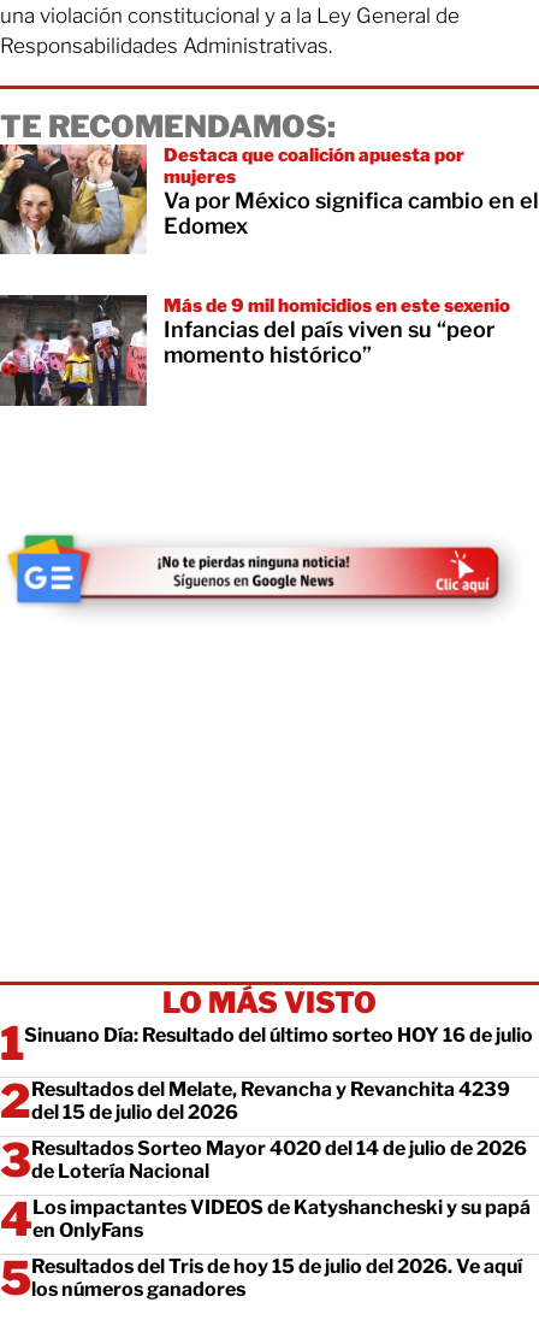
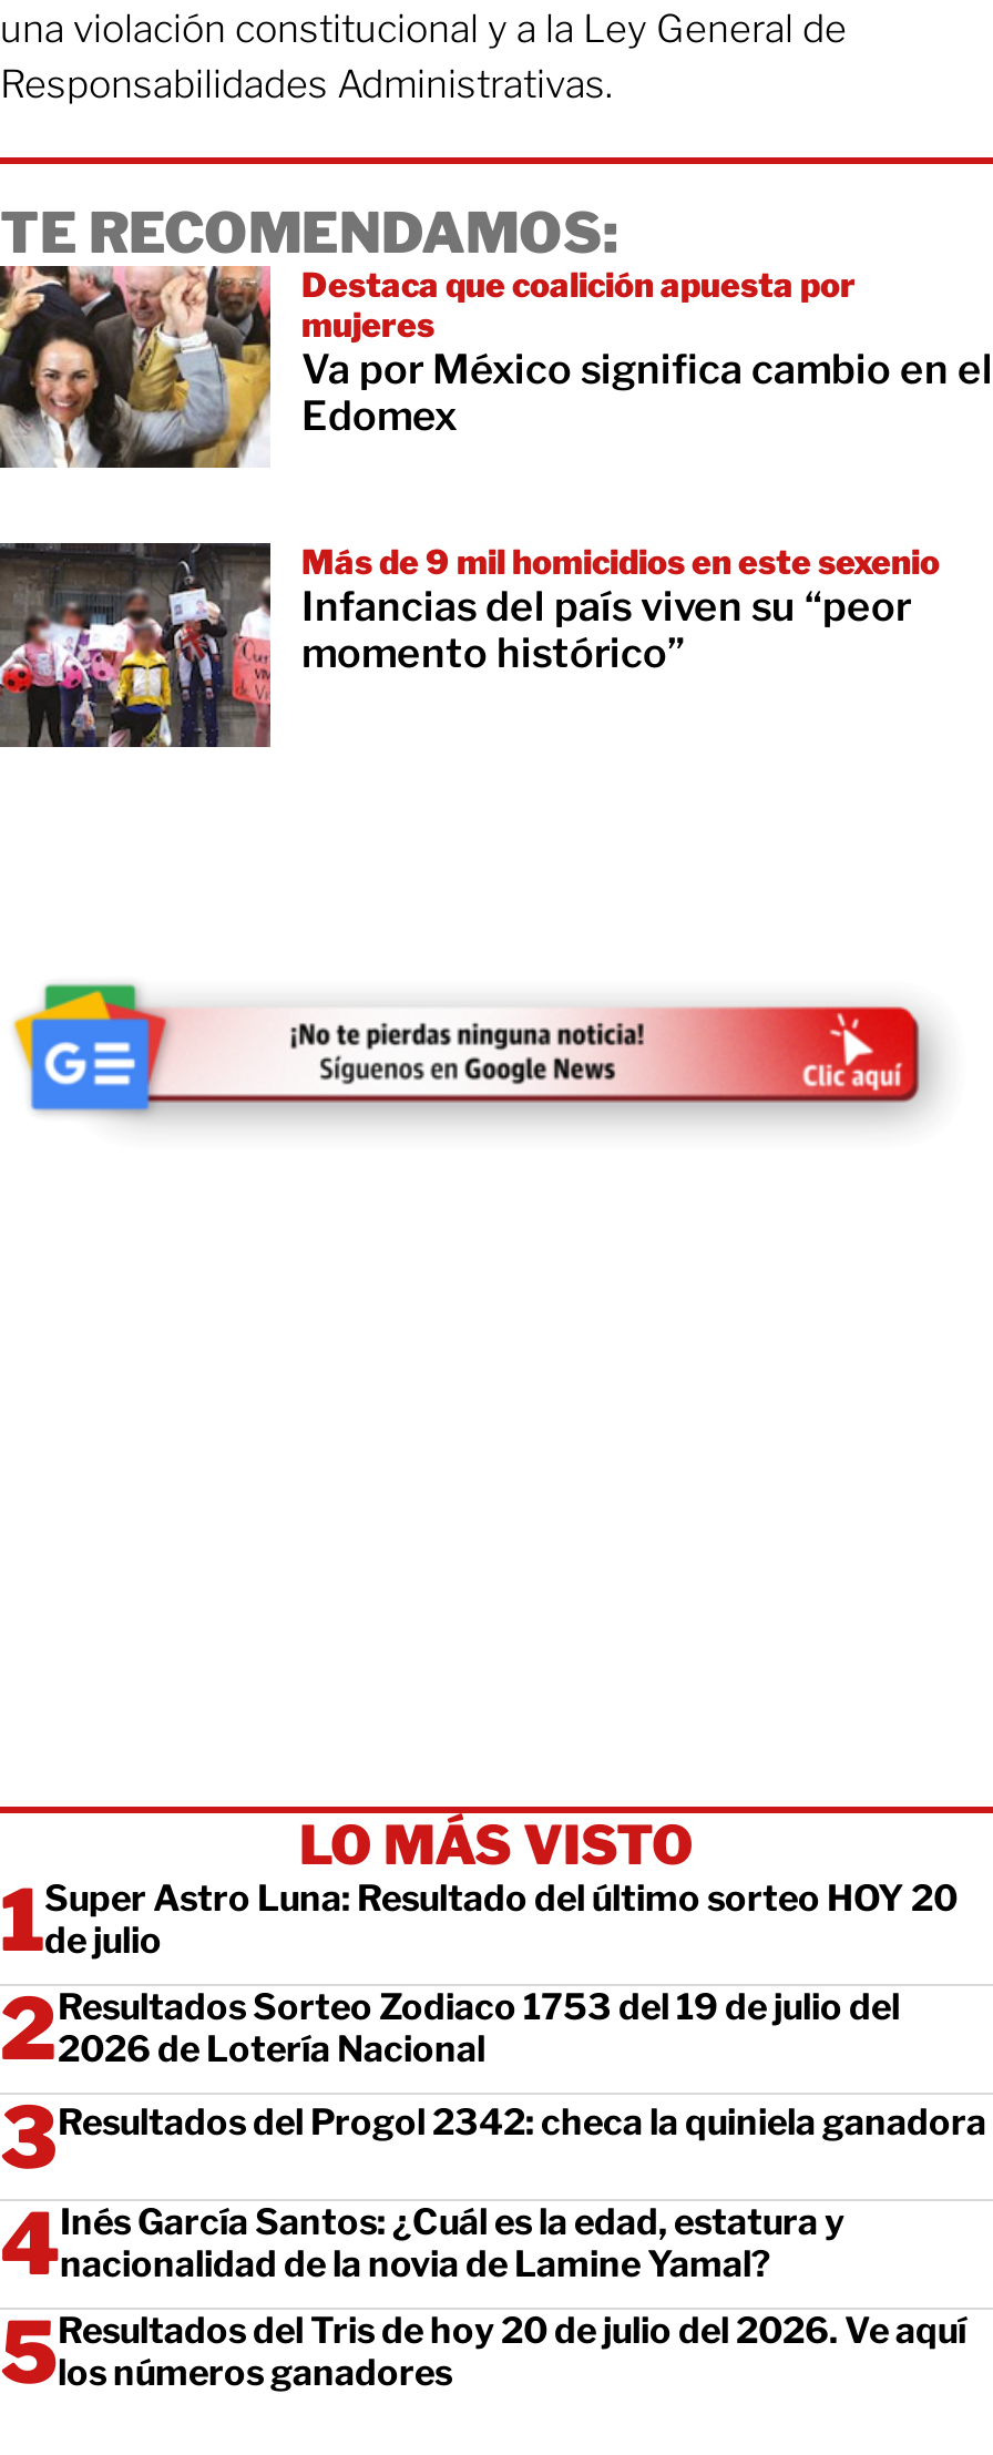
[24,1023,533,1046] Sinuano Día: Resultado del último sorteo HOY 16 de julio -> [44,1877,958,1961] Super Astro Luna: Resultado del último sorteo HOY 20 | de julio
[31,1078,510,1123] Resultados del Melate, Revancha y Revanchita 4239 | del 15 de julio del 2026 -> [58,1986,900,2070] Resultados Sorteo Zodiaco 1753 del 19 de julio del | 2026 de Lotería Nacional
[31,1137,527,1182] Resultados Sorteo Mayor 4020 del 14 de julio de 2026 | de Lotería Nacional -> [58,2101,986,2143] Resultados del Progol 2342: checa la quiniela ganadora
[32,1196,531,1241] Los impactantes VIDEOS de Katyshancheski y su papá | en OnlyFans -> [60,2201,844,2285] Inés García Santos: ¿Cuál es la edad, estatura y | nacionalidad de la novia de Lamine Yamal?
[31,1255,522,1278] Resultados del Tris de hoy 15 de julio del 2026. Ve aquí -> [58,2309,966,2351] Resultados del Tris de hoy 20 de julio del 2026. Ve aquí

